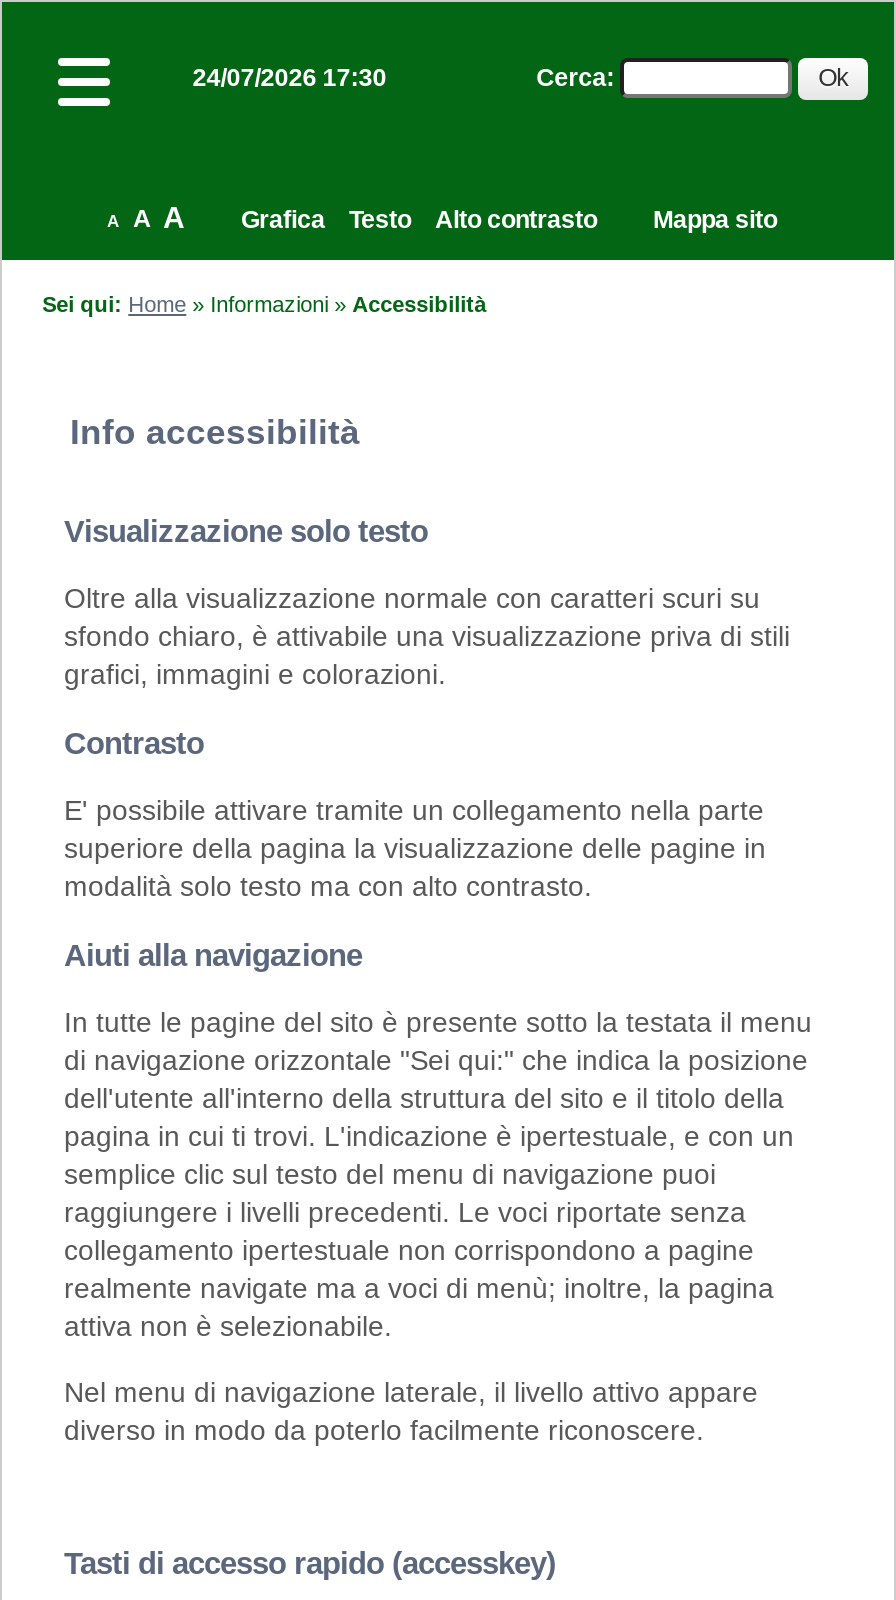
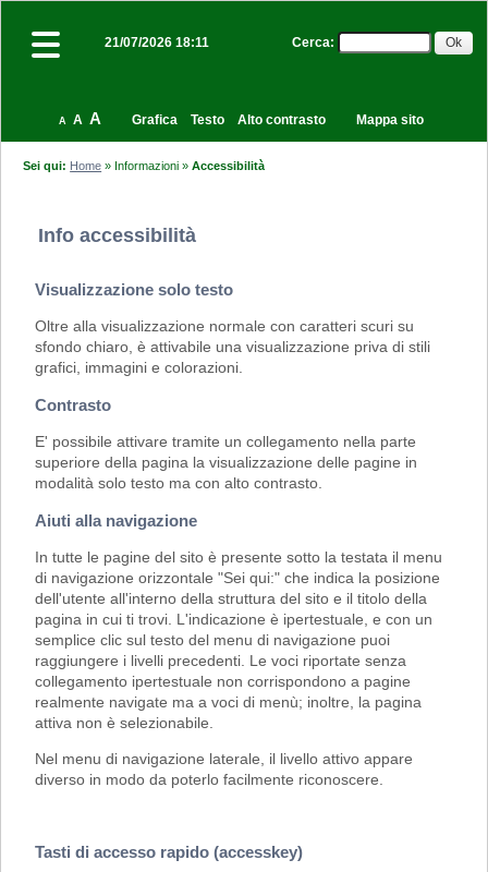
[193,64,387,92] 24/07/2026 17:30 -> [105,35,209,50] 21/07/2026 18:11

